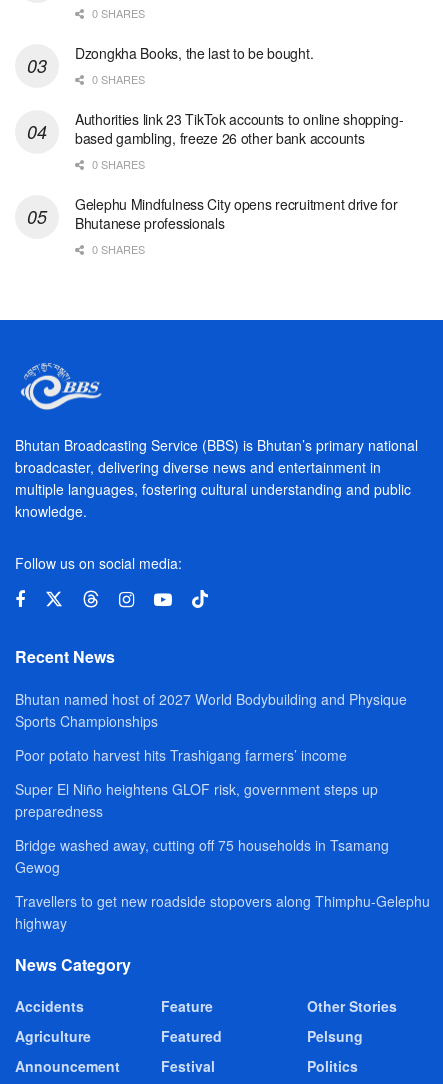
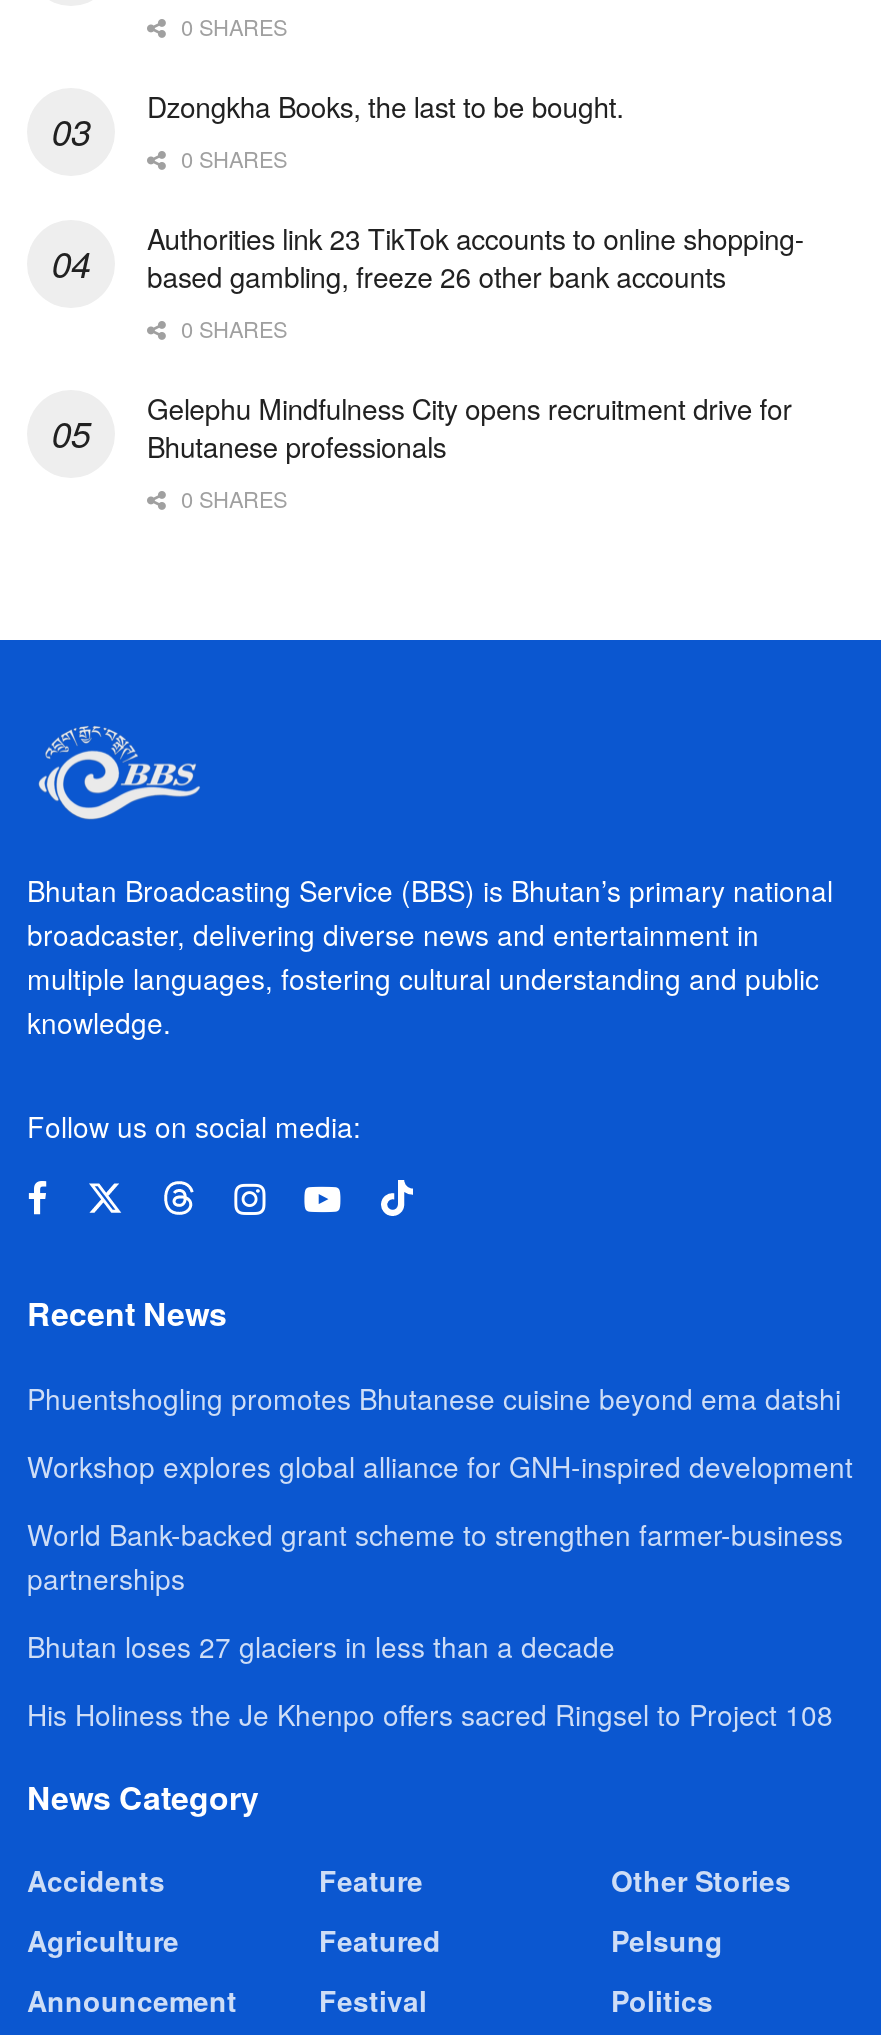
[15,689,407,731] Bhutan named host of 2027 World Bodybuilding and Physique | Sports Championships -> [27,1378,841,1418] Phuentshogling promotes Bhutanese cuisine beyond ema datshi
[15,745,347,765] Poor potato harvest hits Trashigang farmers’ income -> [27,1446,853,1486] Workshop explores global alliance for GNH-inspired development
[15,779,378,821] Super El Niño heightens GLOF risk, government steps up | preparedness -> [27,1514,843,1598] World Bank-backed grant scheme to strengthen farmer-business | partnerships
[15,835,389,877] Bridge washed away, cutting off 75 households in Tsamang | Gewog -> [27,1626,615,1666] Bhutan loses 27 glaciers in less than a decade
[15,891,430,933] Travellers to get new roadside stopovers along Thimphu-Gelephu | highway -> [27,1694,833,1734] His Holiness the Je Khenpo offers sacred Ringsel to Project 108

